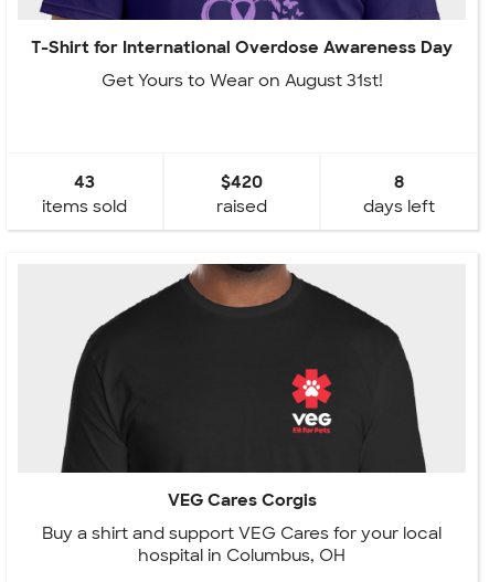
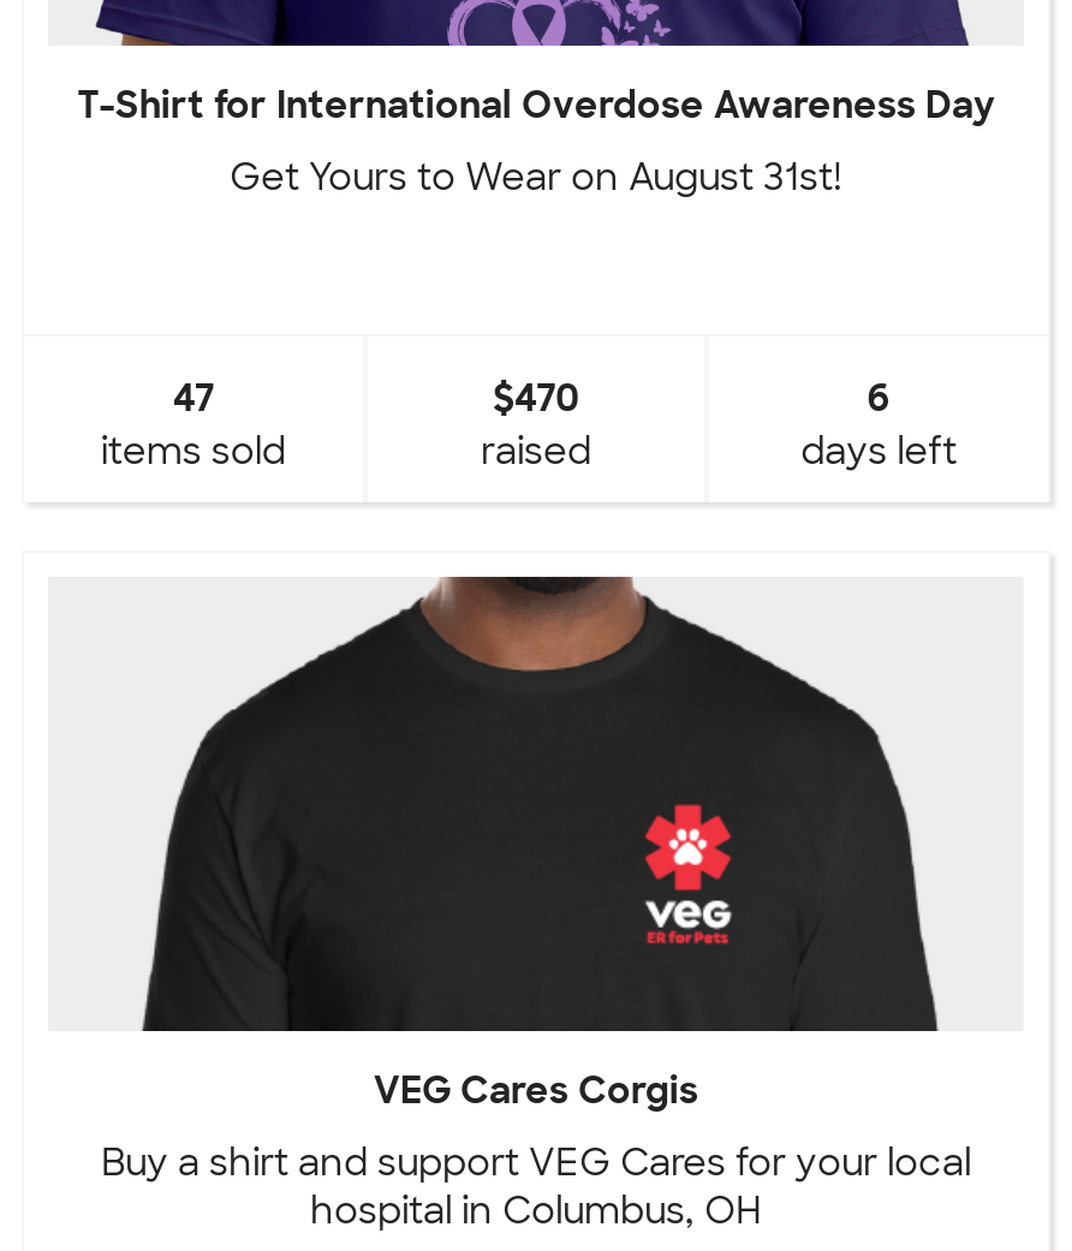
[74,172,95,194] 43 -> [173,373,213,422] 47
[221,172,263,194] $420 -> [493,373,579,422] $470
[394,172,404,194] 8 -> [867,373,891,422] 6

